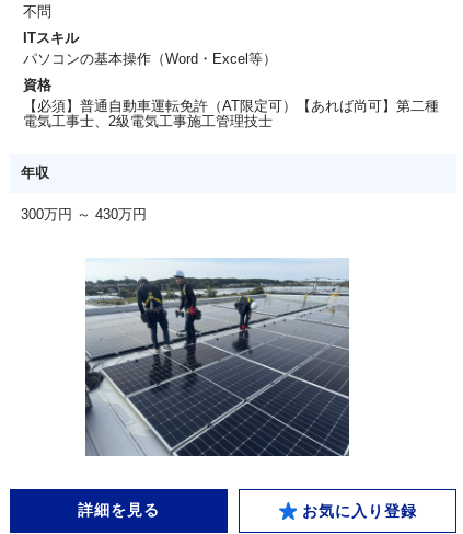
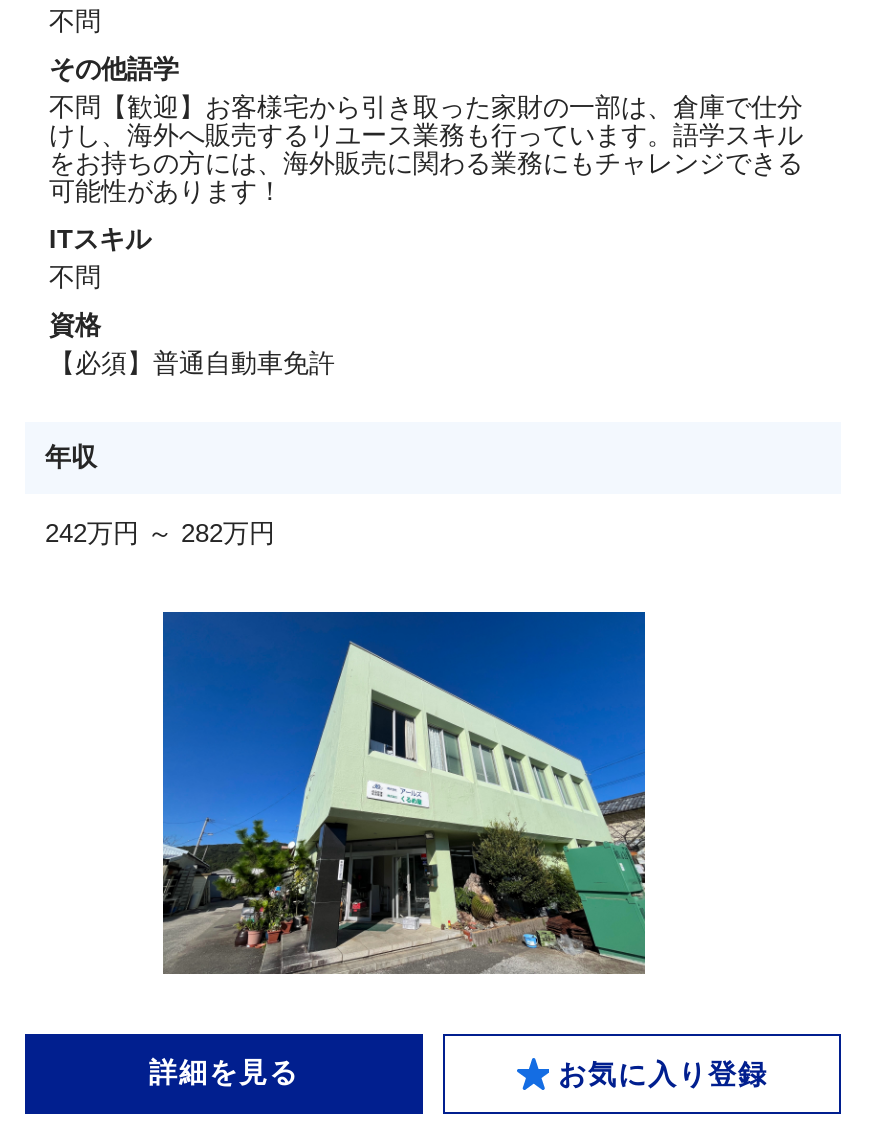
none -> [49,54,803,206] その他語学 | 不問【歓迎】お客様宅から引き取った家財の一部は、倉庫で仕分 | けし、海外へ販売するリユース業務も行っています。語学スキル | をお持ちの方には、海外販売に関わる業務にもチャレンジできる | 可能性があります！
[23,50,277,67] パソコンの基本操作（Word・Excel等） -> [49,262,101,292] 不問
[23,98,439,129] 【必須】普通自動車運転免許（AT限定可）【あれば尚可】第二種 | 電気工事士、2級電気工事施工管理技士 -> [49,348,335,378] 【必須】普通自動車免許
[21,206,147,223] 300万円 ～ 430万円 -> [45,518,275,548] 242万円 ～ 282万円
[84,258,350,457] [image] -> [161,610,647,976] [image]

